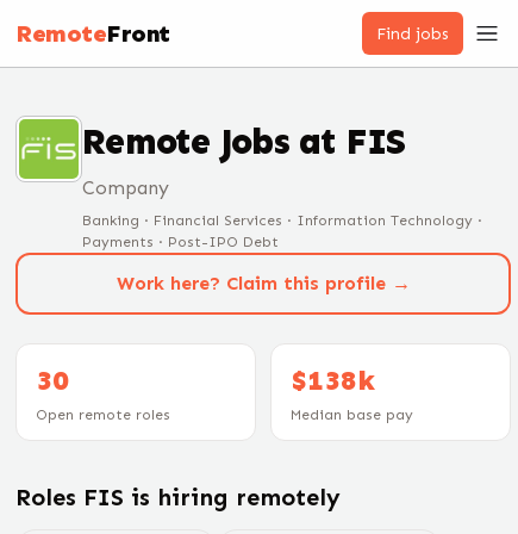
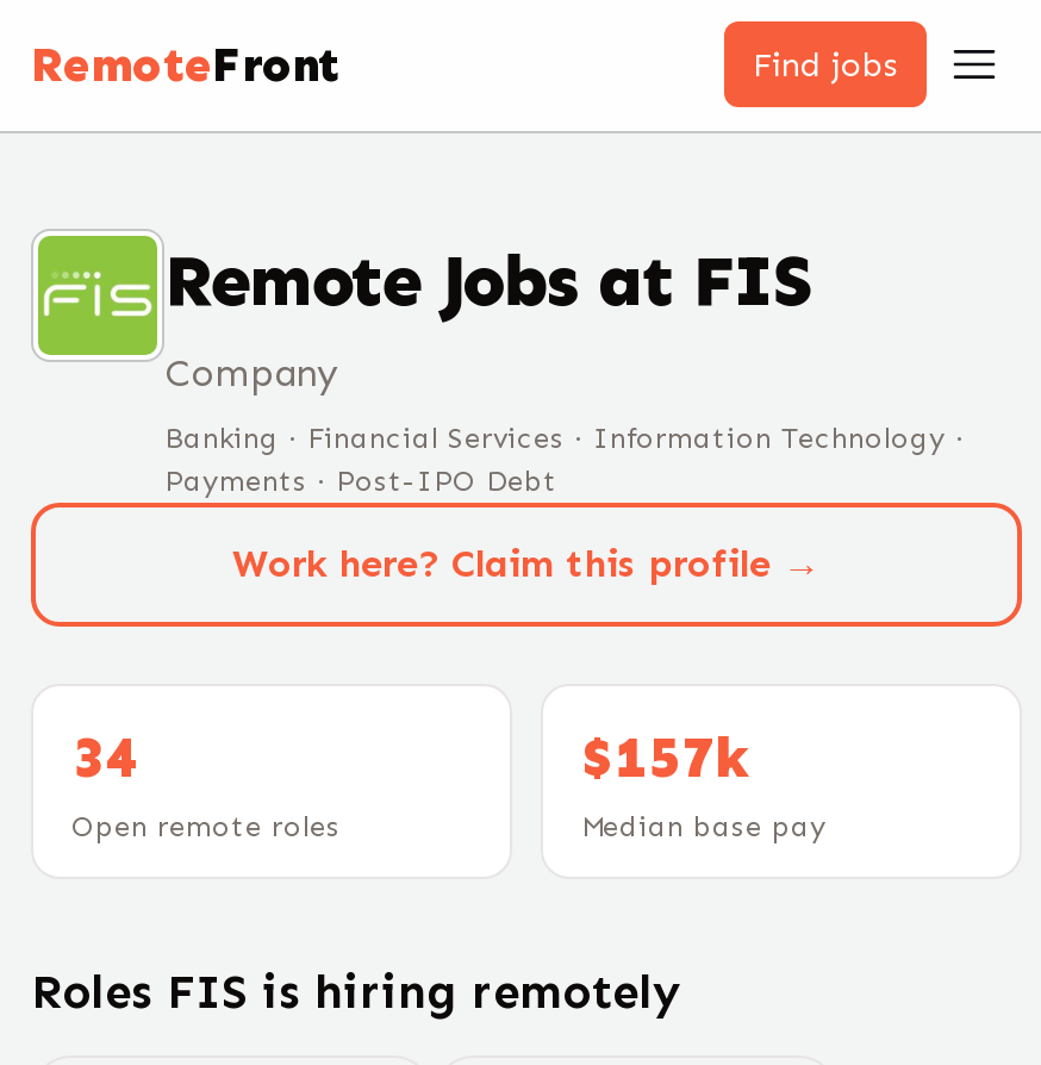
[36,362,69,397] 30 -> [71,722,138,791] 34
[291,362,375,397] $138k -> [581,722,750,791] $157k

